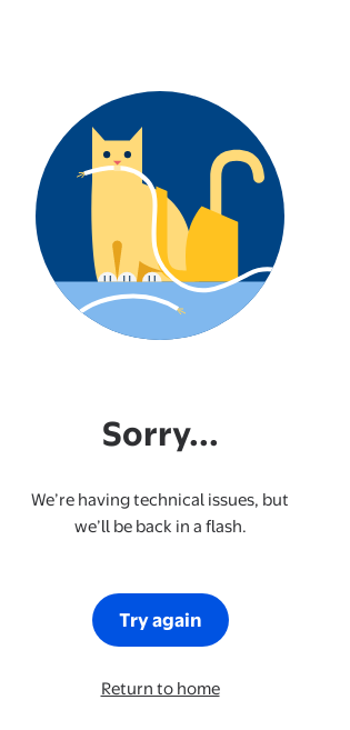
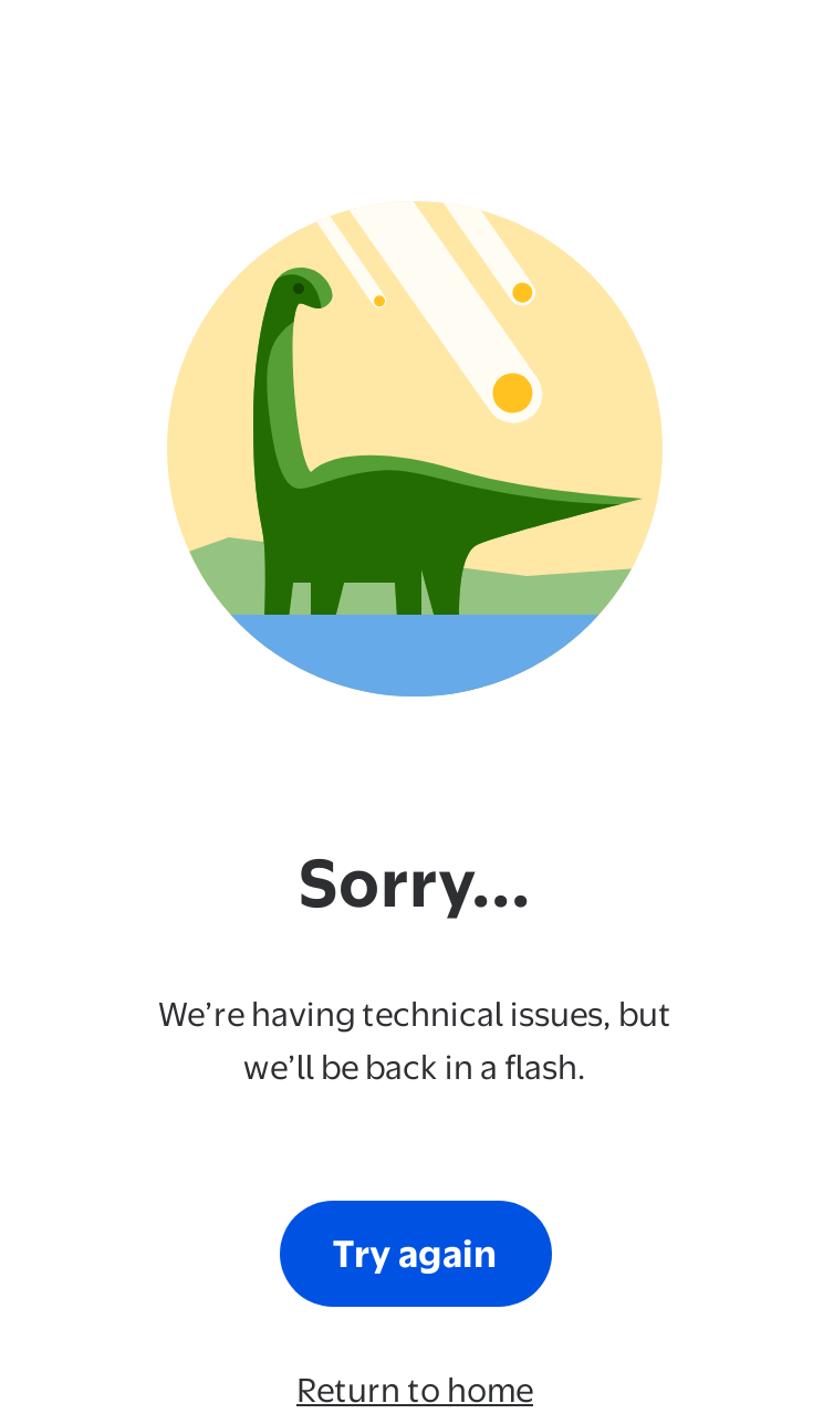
[34,90,286,316] [image] -> [167,201,663,646] [image]

